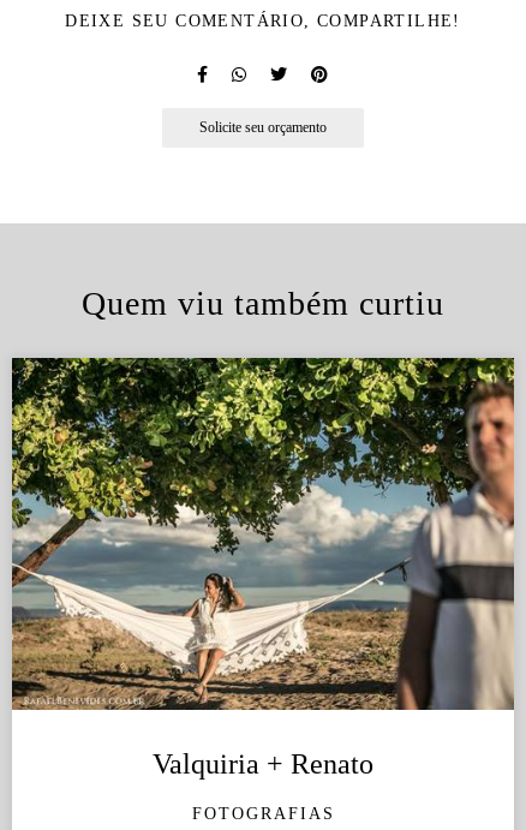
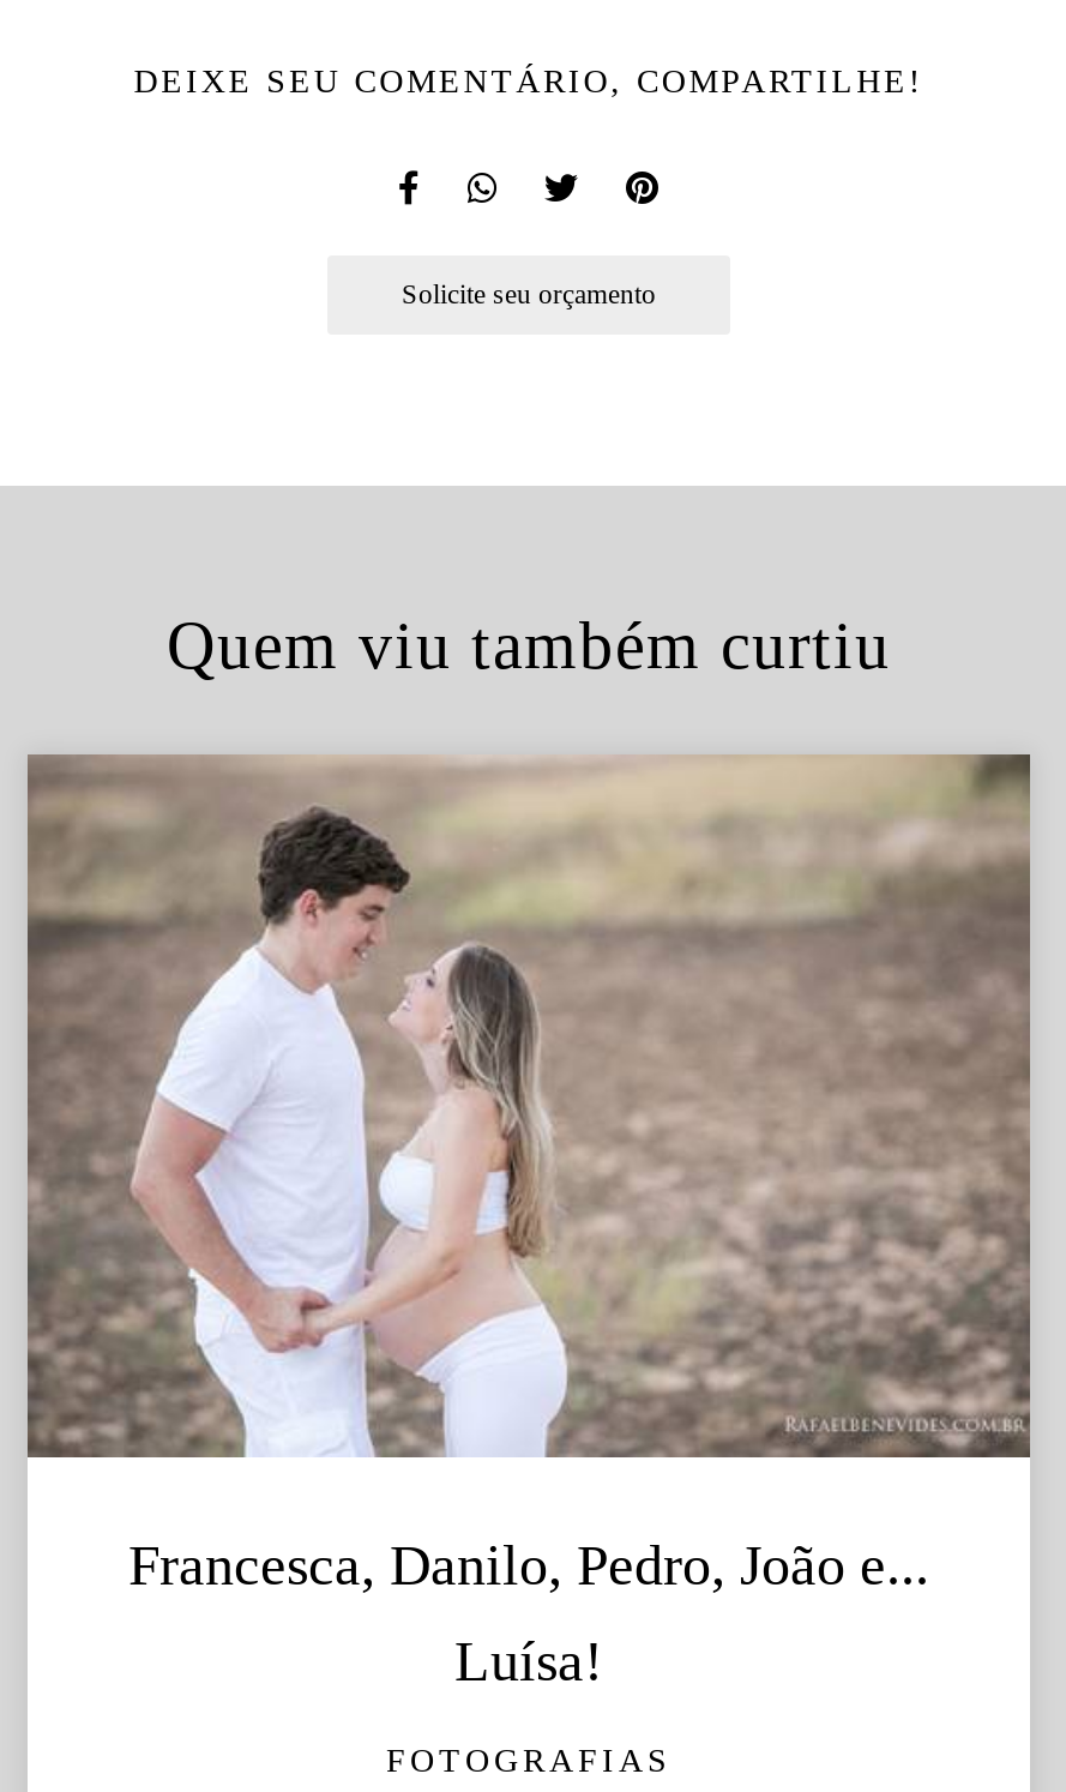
[12,357,514,779] [image] | Valquiria + Renato -> [25,754,1032,1692] [image] | Francesca, Danilo, Pedro, João e... | Luísa!

